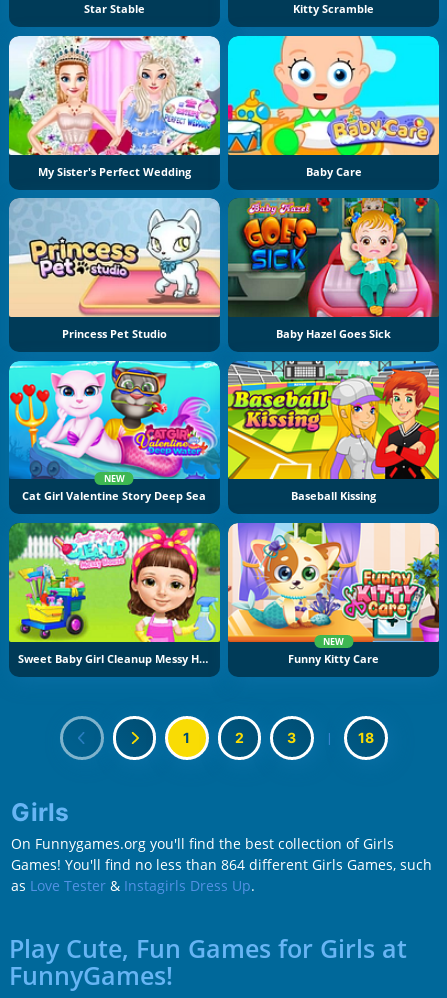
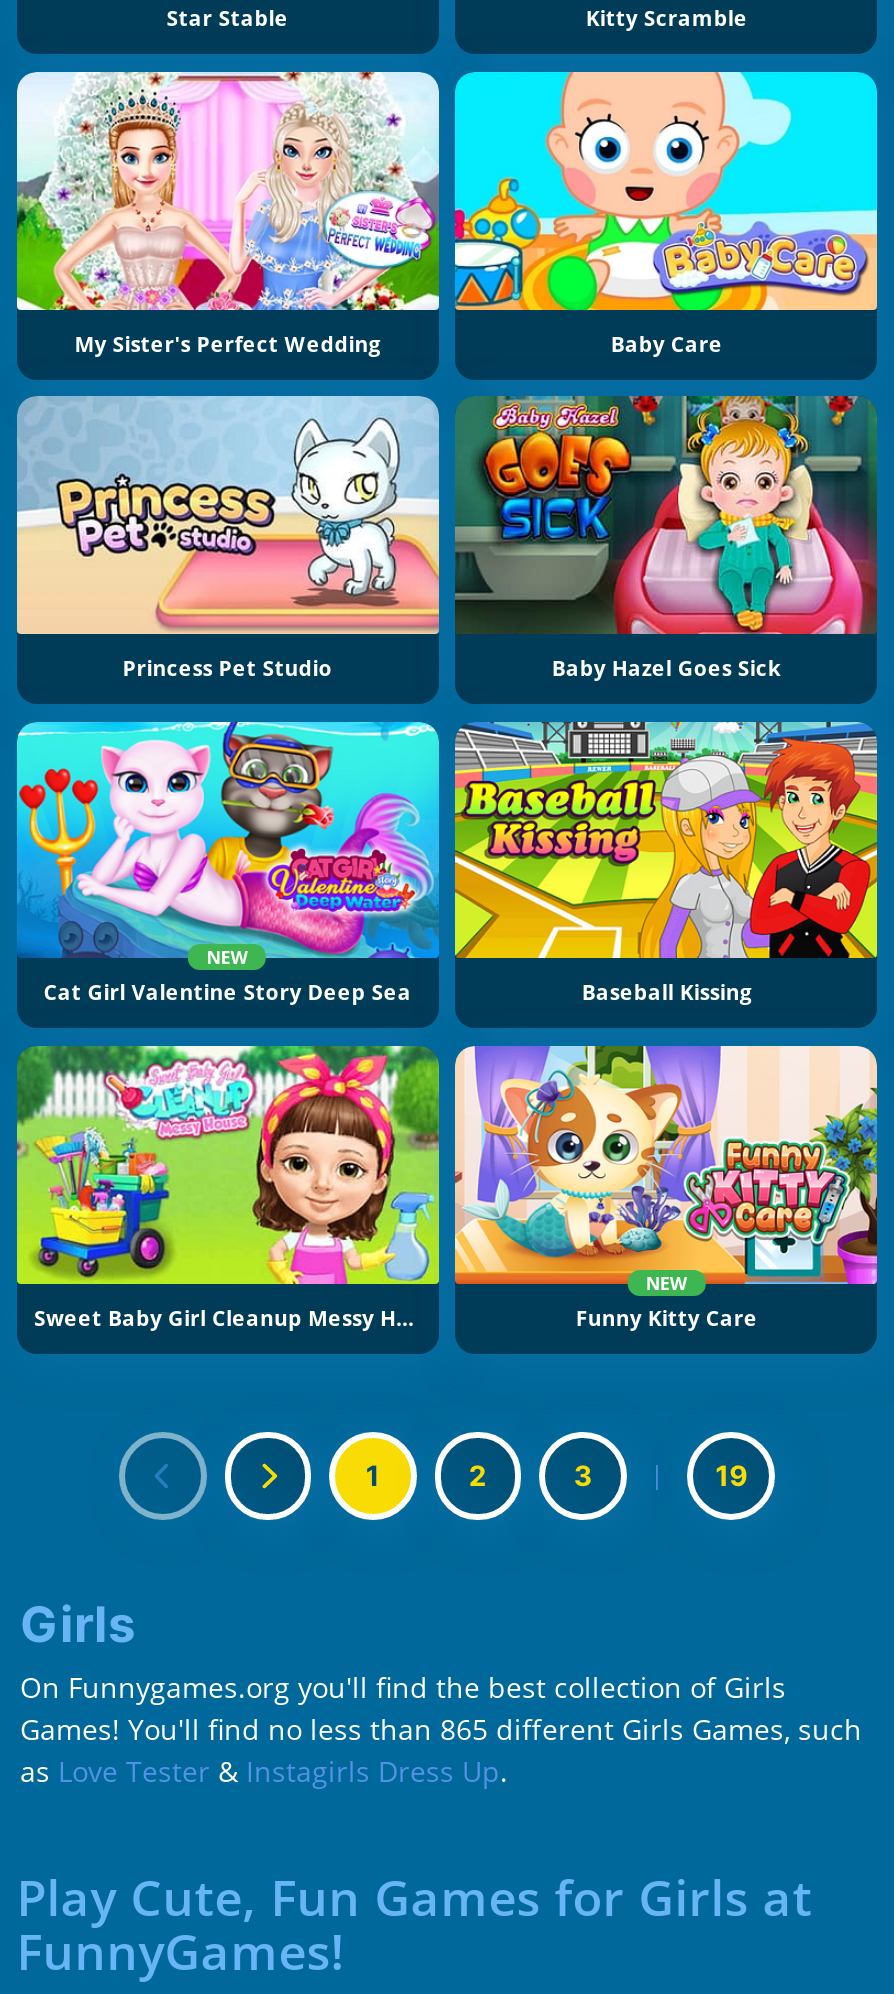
[358,729,374,746] 18 -> [715,1458,747,1492] 19
[10,855,431,874] Games! You'll find no less than 864 different Girls Games, such -> [20,1710,862,1748] Games! You'll find no less than 865 different Girls Games, such

